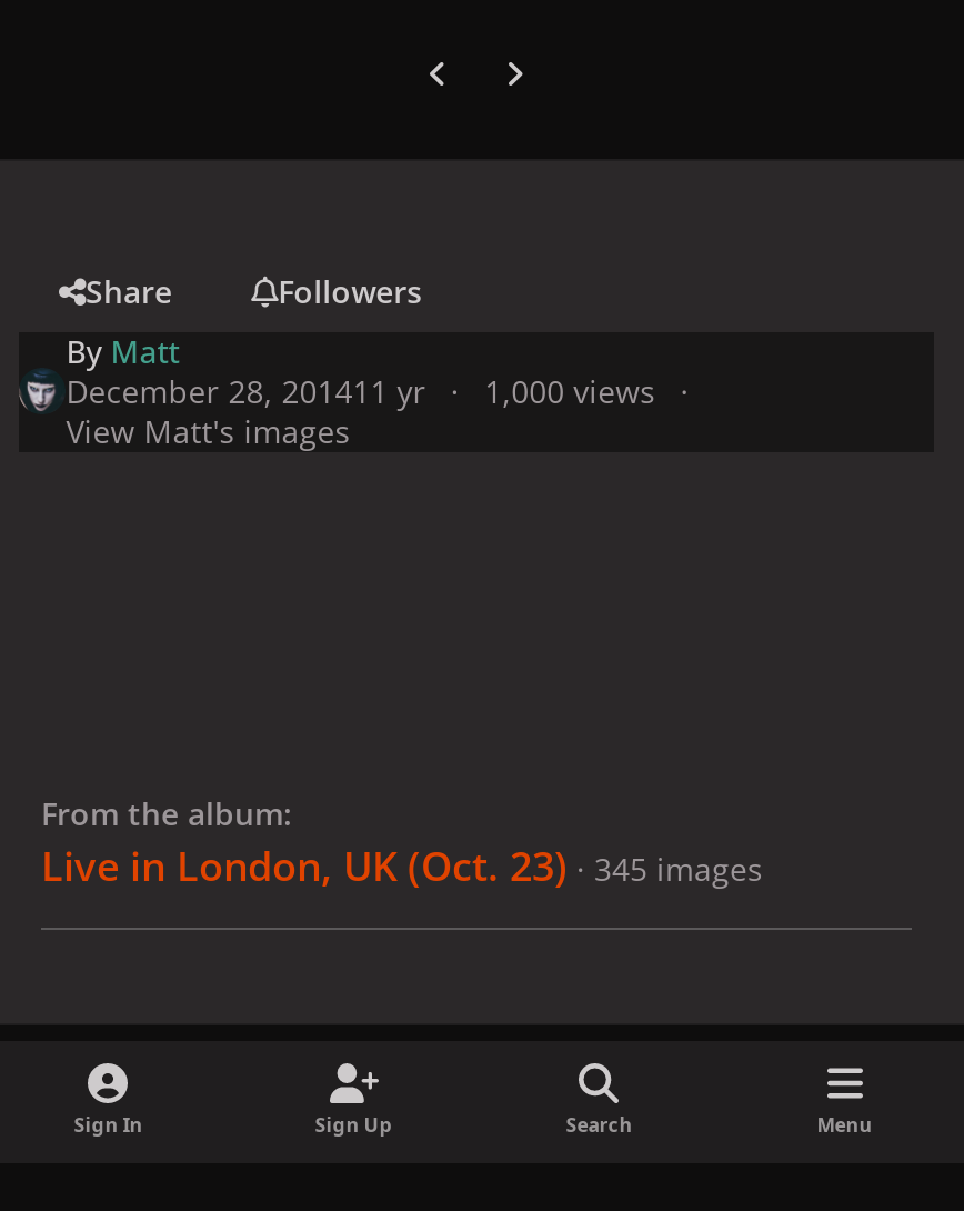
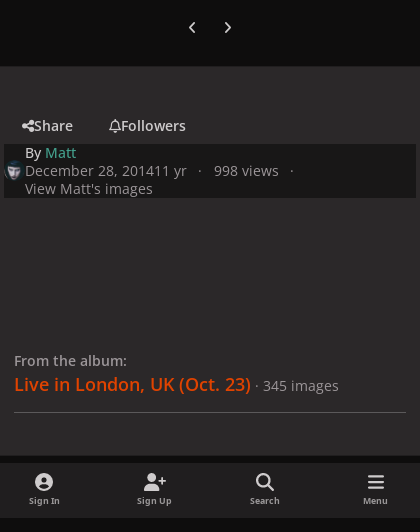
[66,369,655,411] December 28, 201411 yr 1,000 views -> [25,160,279,179] December 28, 201411 yr 998 views

